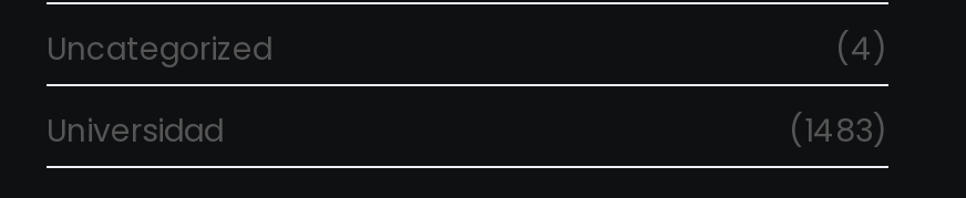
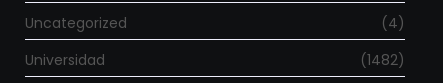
[780,108,888,152] (1483) -> [356,50,405,70] (1482)

